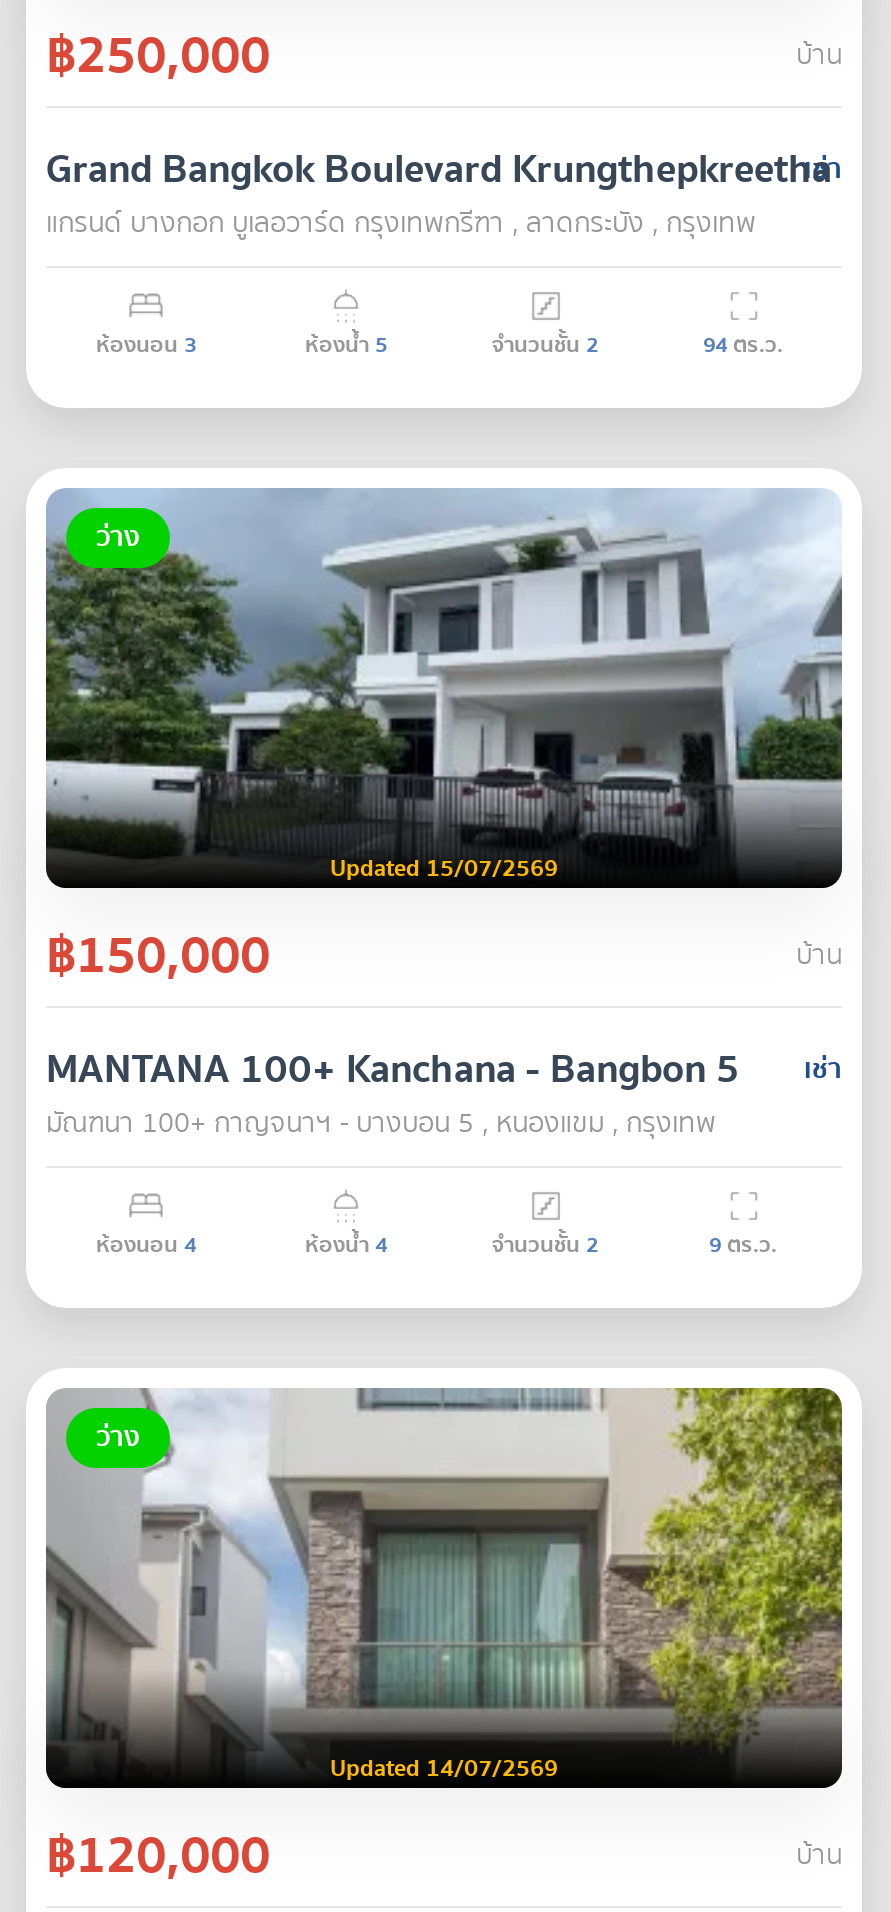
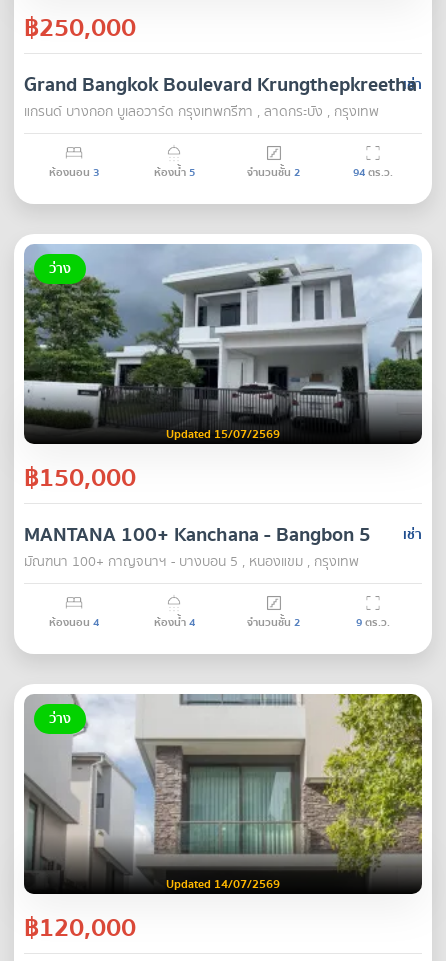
[796,34,842,78] บ้าน -> none
[796,934,842,978] บ้าน -> none
[796,1834,842,1878] บ้าน -> none

